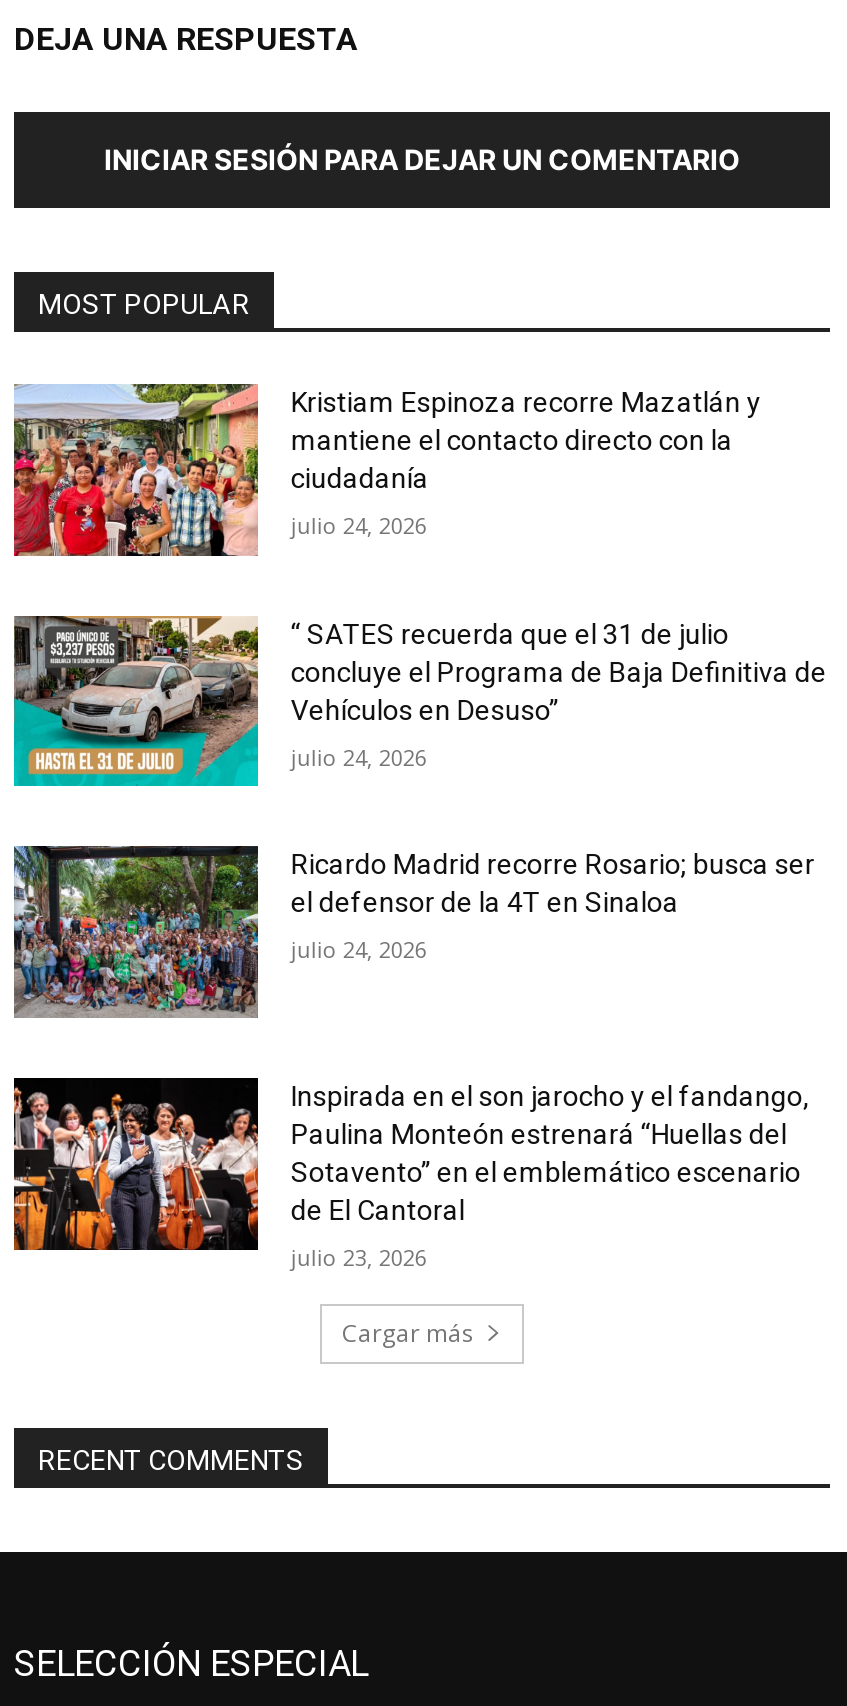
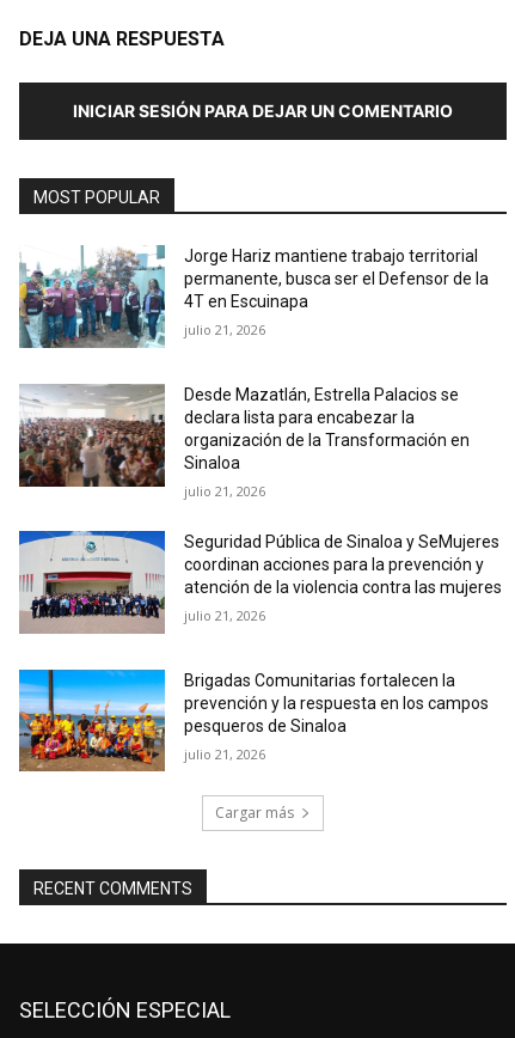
[12,381,761,557] [image] | Kristiam Espinoza recorre Mazatlán y | mantiene el contacto directo con la | ciudadanía -> [18,244,489,349] [image] | Jorge Hariz mantiene trabajo territorial | permanente, busca ser el Defensor de la | 4T en Escuinapa
[291,509,427,539] julio 24, 2026 -> [184,321,266,339] julio 21, 2026
[12,615,827,789] [image] | “ SATES recuerda que el 31 de julio | concluye el Programa de Baja Definitiva de | Vehículos en Desuso” -> [18,384,470,488] [image] | Desde Mazatlán, Estrella Palacios se | declara lista para encabezar la | organización de la Transformación en | Sinaloa
[291,741,427,771] julio 24, 2026 -> [184,482,266,500] julio 21, 2026
[12,843,815,1033] [image] | Ricardo Madrid recorre Rosario; busca ser | el defensor de la 4T en Sinaloa -> [18,521,502,635] [image] | Seguridad Pública de Sinaloa y SeMujeres | coordinan acciones para la prevención y | atención de la violencia contra las mujeres
[291,934,427,964] julio 24, 2026 -> [184,606,266,624] julio 21, 2026
[12,1075,809,1263] [image] | Inspirada en el son jarocho y el fandango, | Paulina Monteón estrenará “Huellas del | Sotavento” en el emblemático escenario | de El Cantoral -> [18,660,489,773] [image] | Brigadas Comunitarias fortalecen la | prevención y la respuesta en los campos | pesqueros de Sinaloa
[291,1241,427,1271] julio 23, 2026 -> [184,745,266,762] julio 21, 2026

